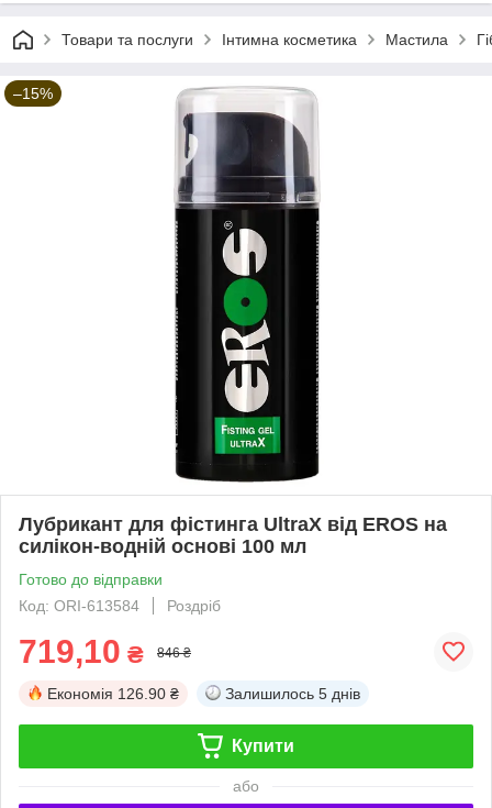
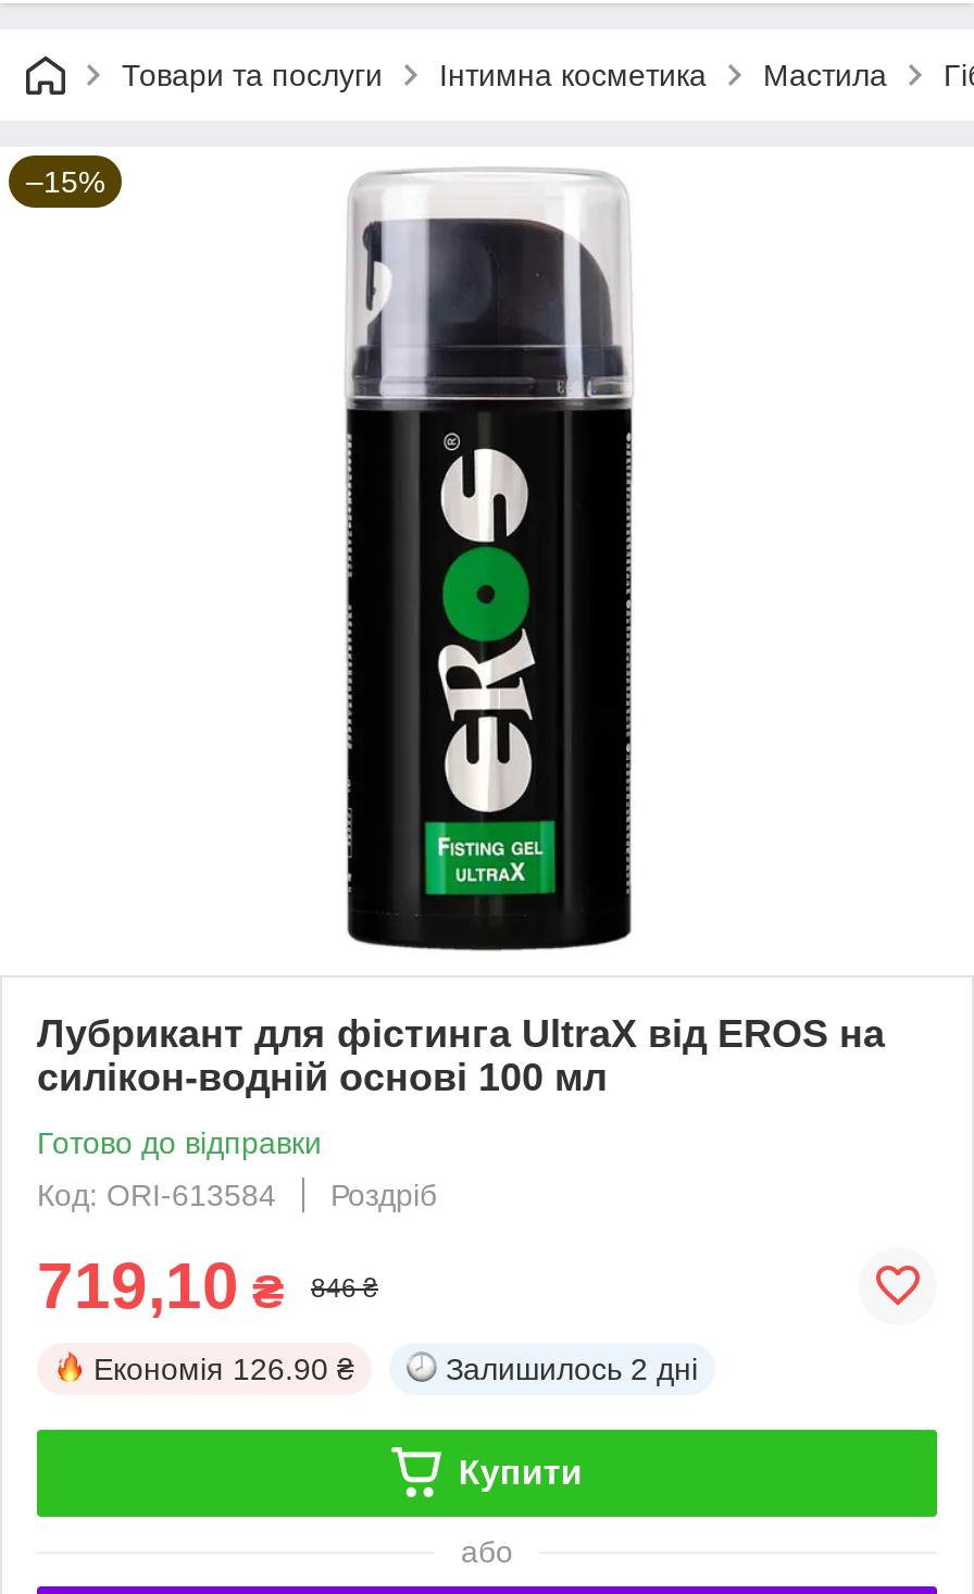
[225,685,360,702] Залишилось 5 днів -> [446,1351,698,1386] Залишилось 2 дні

